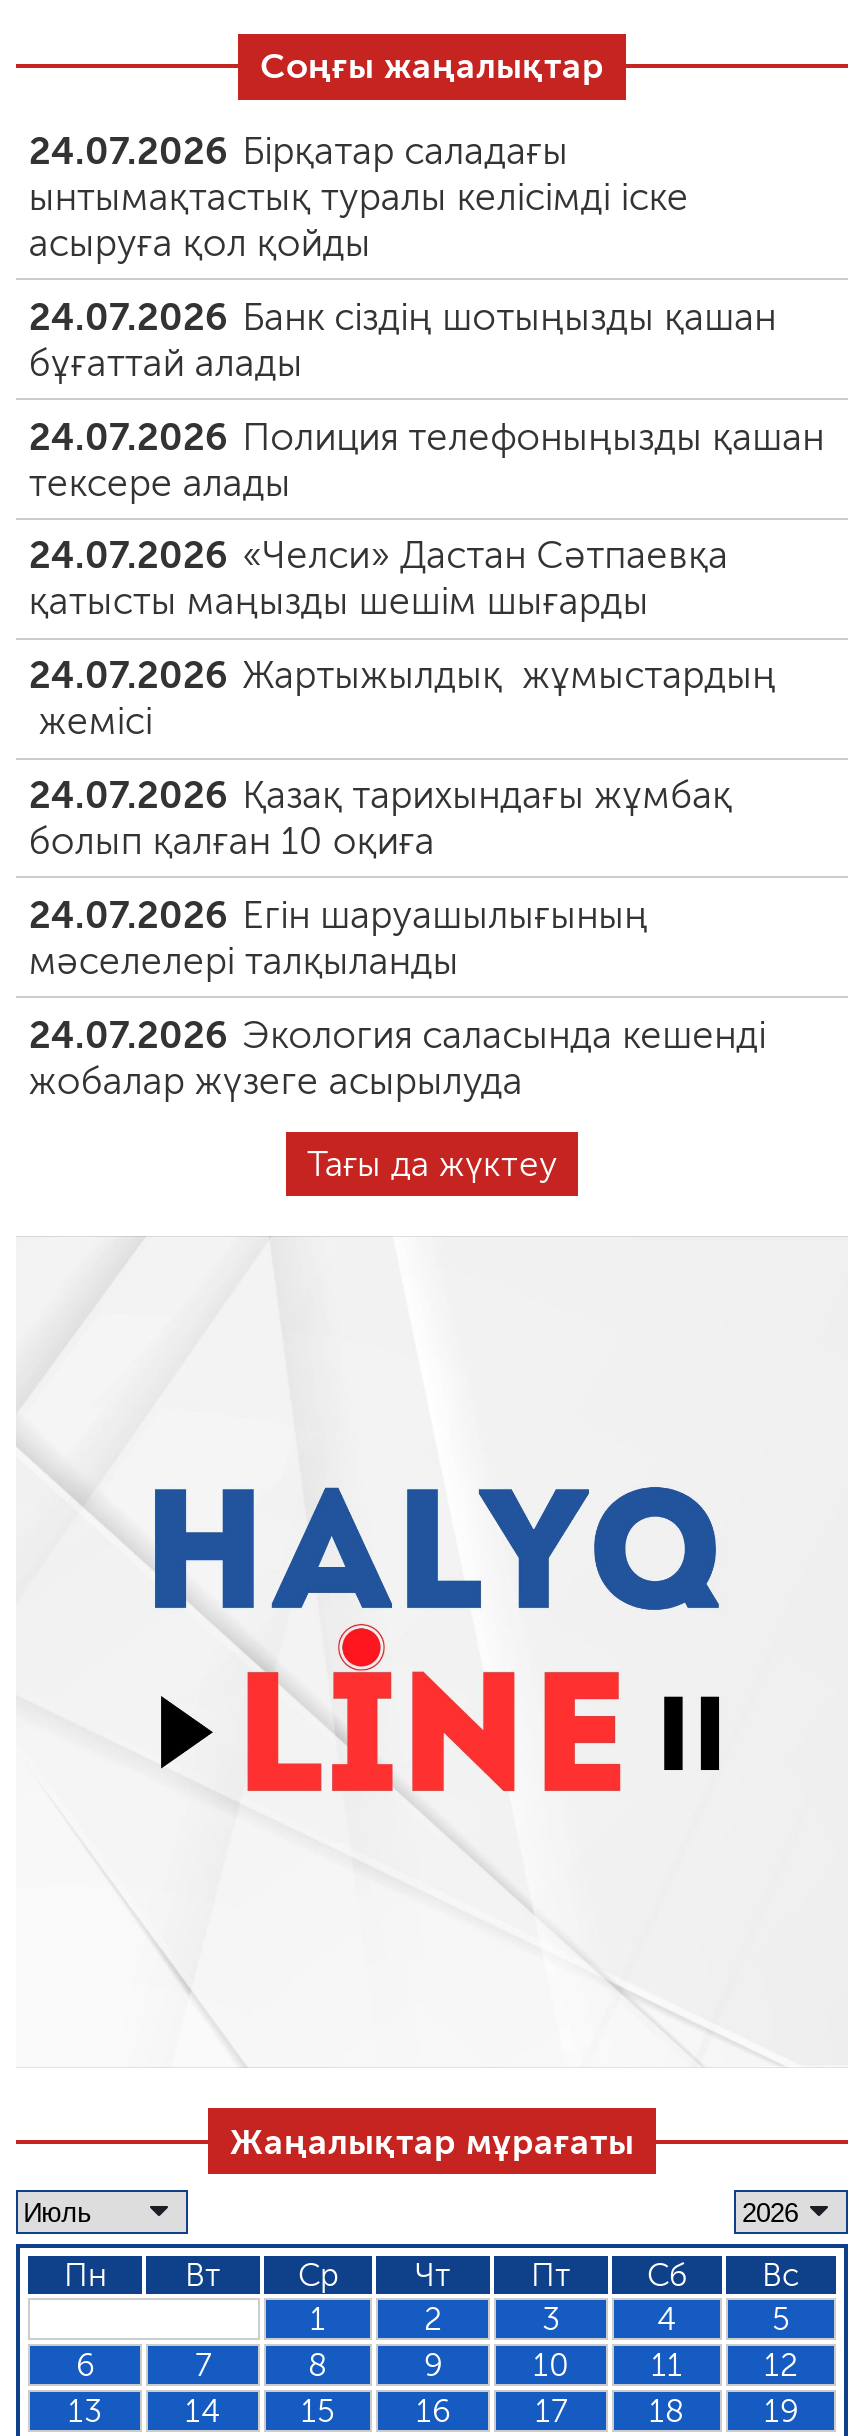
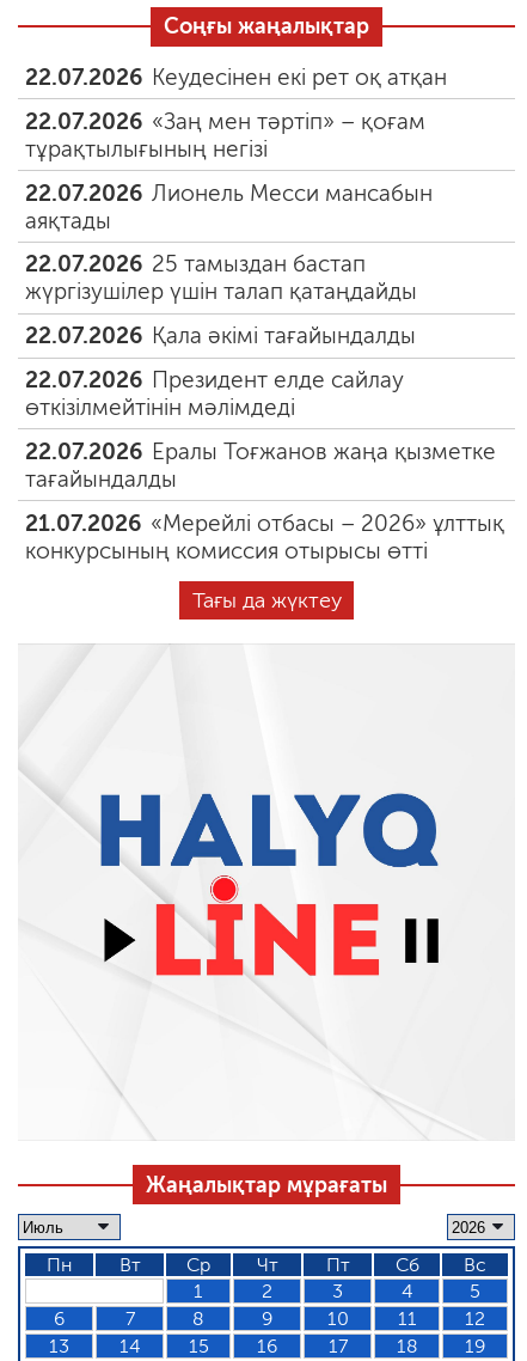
[29,128,689,266] 24.07.2026 Бірқатар саладағы | ынтымақтастық туралы келісімді іске | асыруға қол қойды -> [26,64,447,91] 22.07.2026 Кеудесінен екі рет оқ атқан
[29,294,776,386] 24.07.2026 Банк сіздің шотыңызды қашан | бұғаттай алады -> [26,108,426,163] 22.07.2026 «Заң мен тәртіп» – қоғам | тұрақтылығының негізі
[29,413,824,505] 24.07.2026 Полиция телефоныңызды қашан | тексере алады -> [26,179,433,234] 22.07.2026 Лионель Месси мансабын | аяқтады
[29,533,728,625] 24.07.2026 «Челси» Дастан Сәтпаевқа | қатысты маңызды шешім шығарды -> [26,250,418,305] 22.07.2026 25 тамыздан бастап | жүргізушілер үшін талап қатаңдайды
[29,652,776,744] 24.07.2026 Жартыжылдық жұмыстардың | жемісі -> [26,322,416,349] 22.07.2026 Қала әкімі тағайындалды
[29,772,732,864] 24.07.2026 Қазақ тарихындағы жұмбақ | болып қалған 10 оқиға -> [26,366,404,421] 22.07.2026 Президент елде сайлау | өткізілмейтінін мәлімдеді
[29,892,648,984] 24.07.2026 Егін шаруашылығының | мәселелері талқыланды -> [26,437,496,492] 22.07.2026 Ералы Тоғжанов жаңа қызметке | тағайындалды
[29,1011,766,1103] 24.07.2026 Экология саласында кешенді | жобалар жүзеге асырылуда -> [26,509,504,564] 21.07.2026 «Мерейлі отбасы – 2026» ұлттық | конкурсының комиссия отырысы өтті

